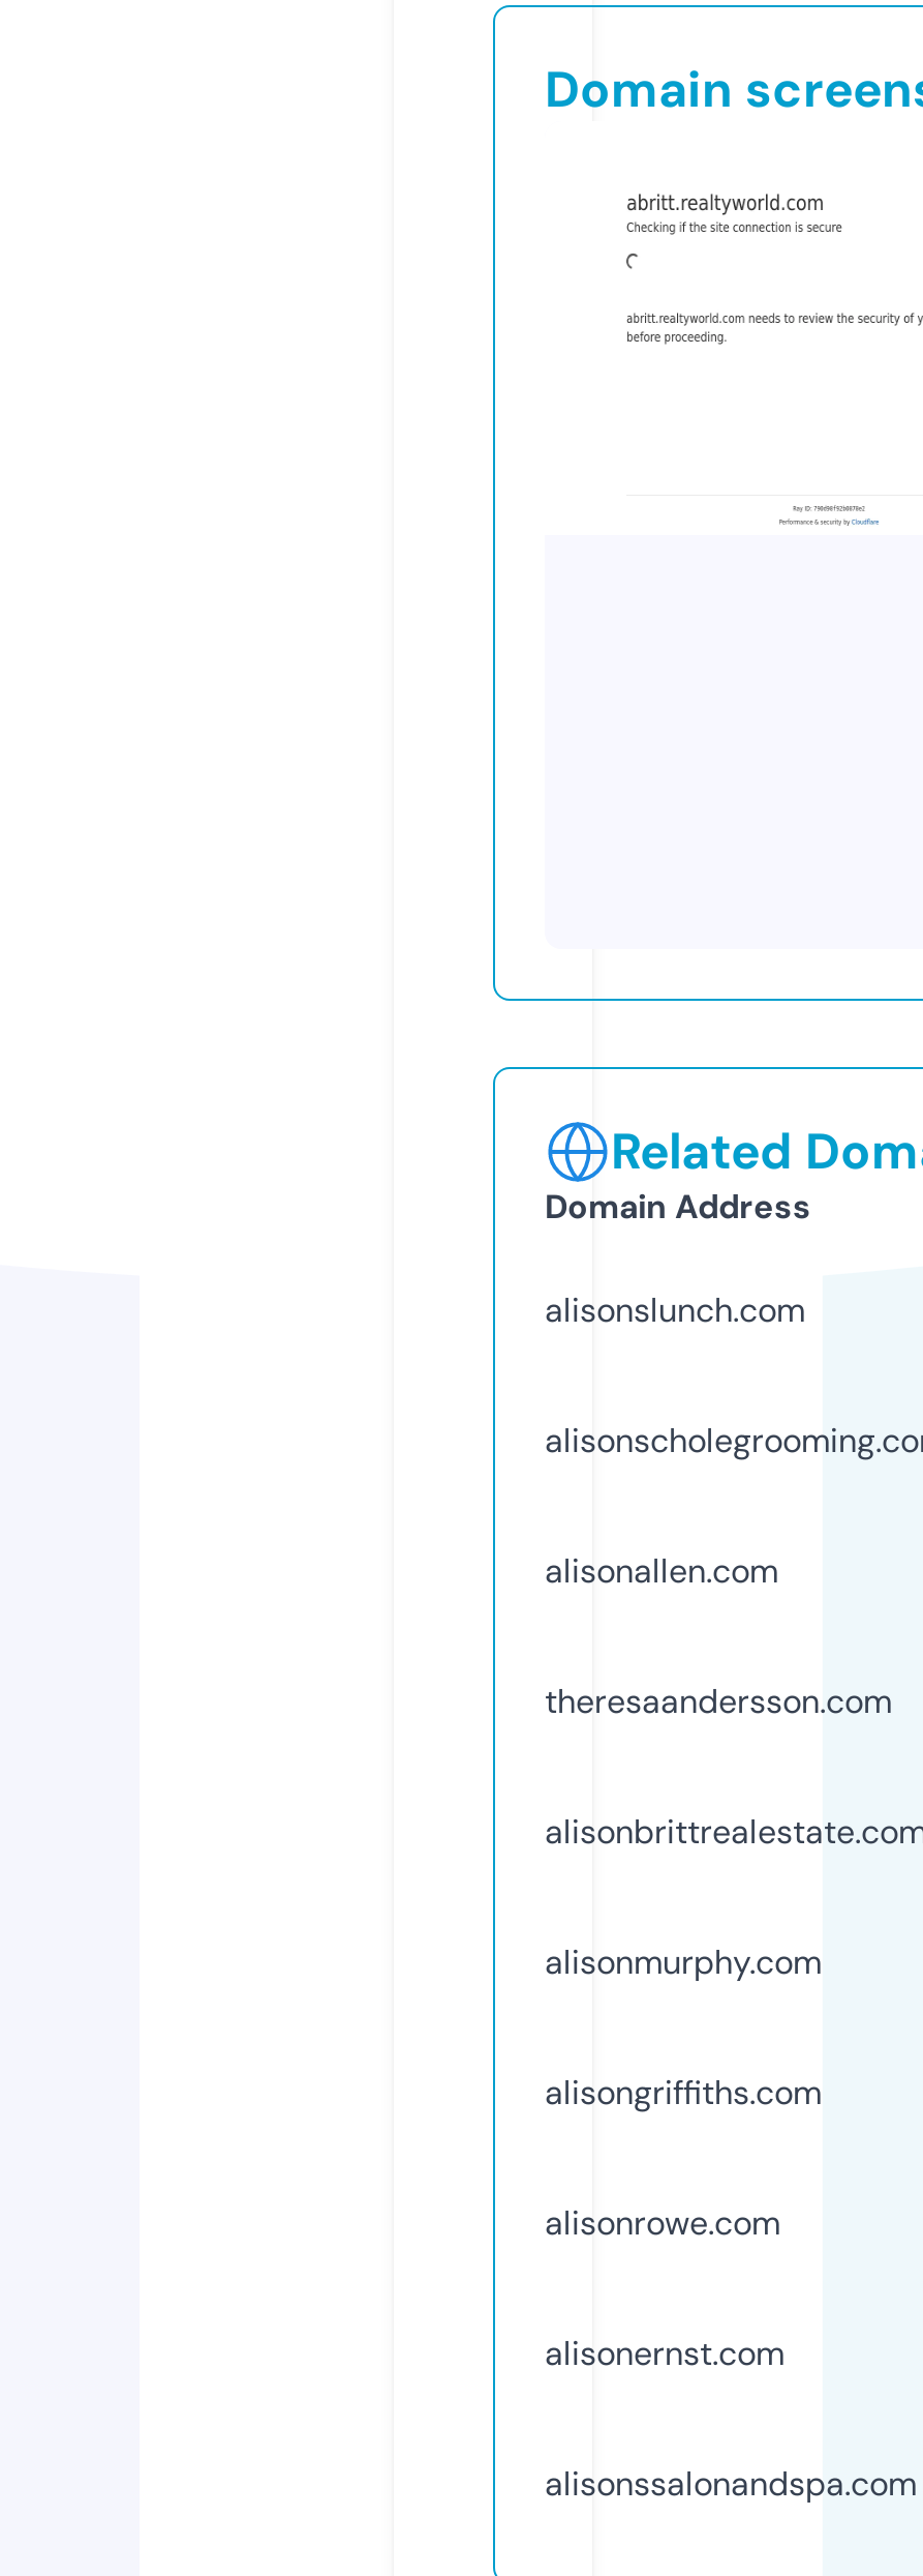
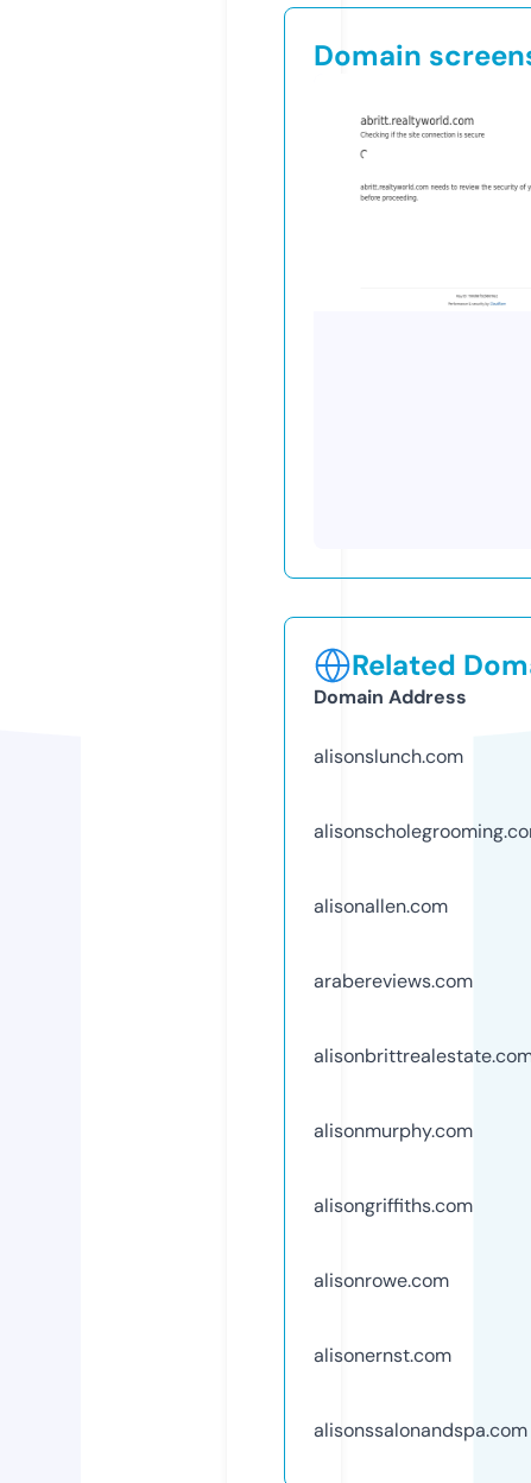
[545,1679,892,1723] theresaandersson.com -> [314,968,473,993] arabereviews.com

